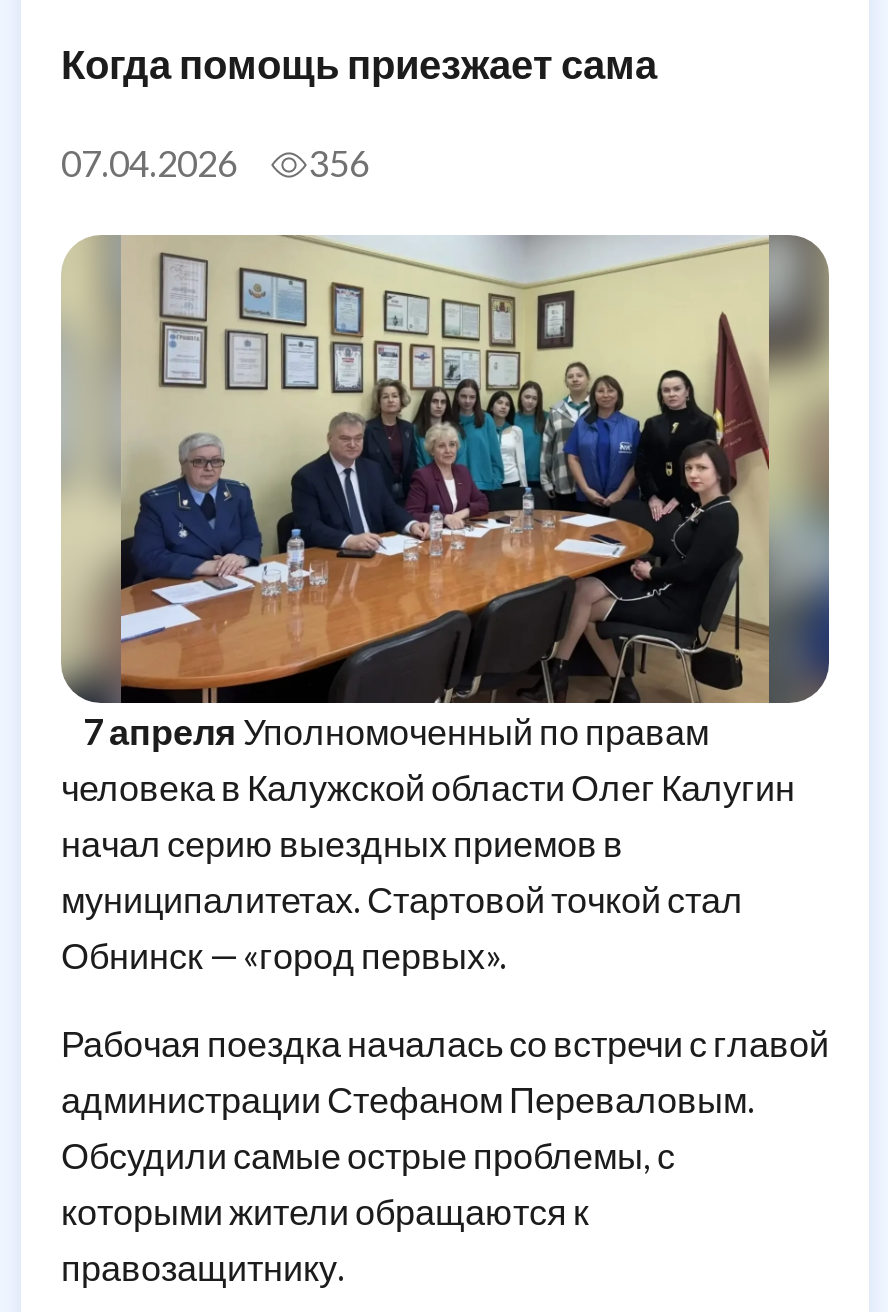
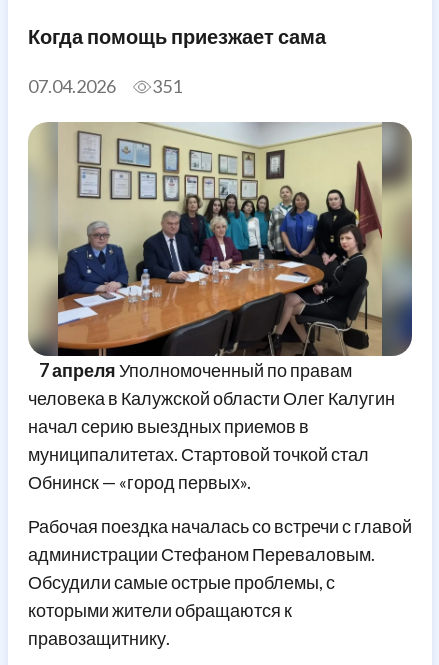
[61,141,369,185] 07.04.2026 356 -> [28,75,182,97] 07.04.2026 351

